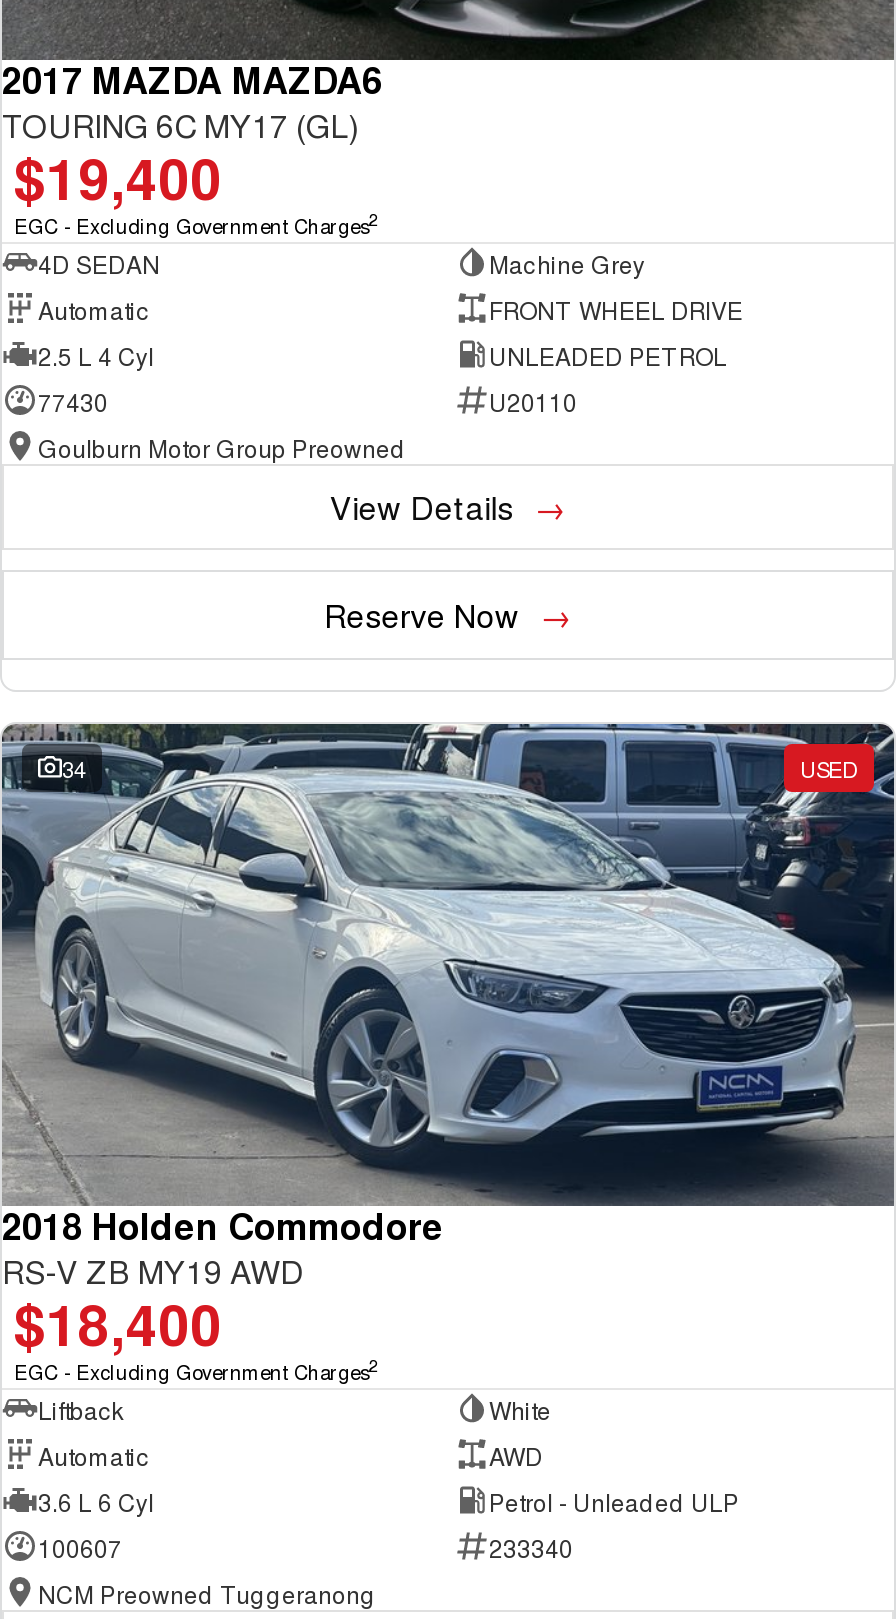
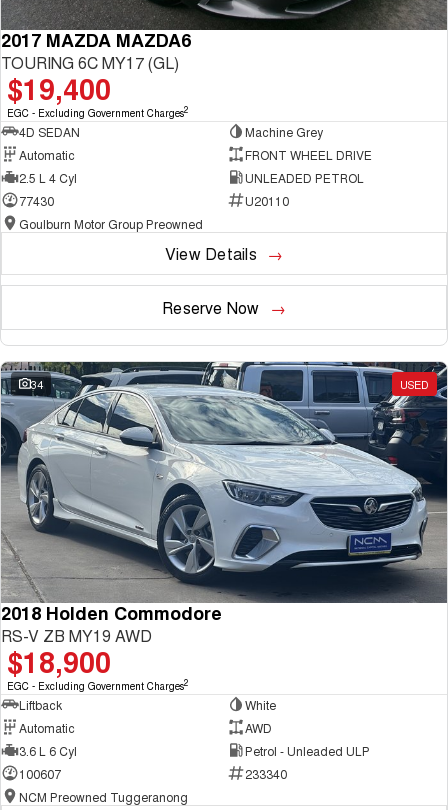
[14,1282,222,1364] $18,400 -> [7,641,111,682] $18,900

